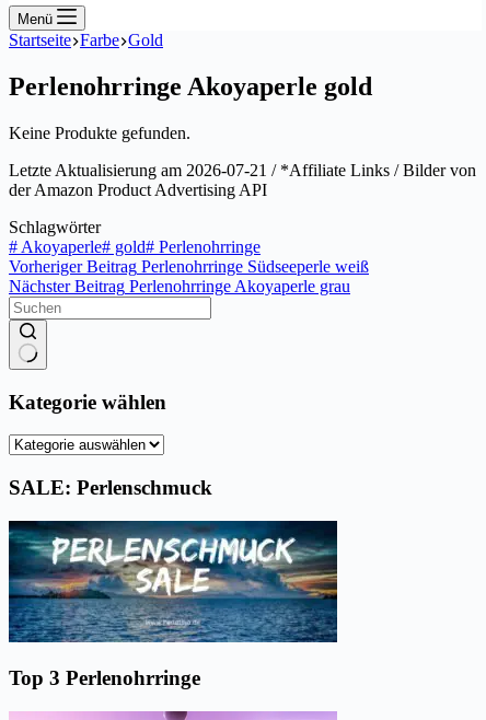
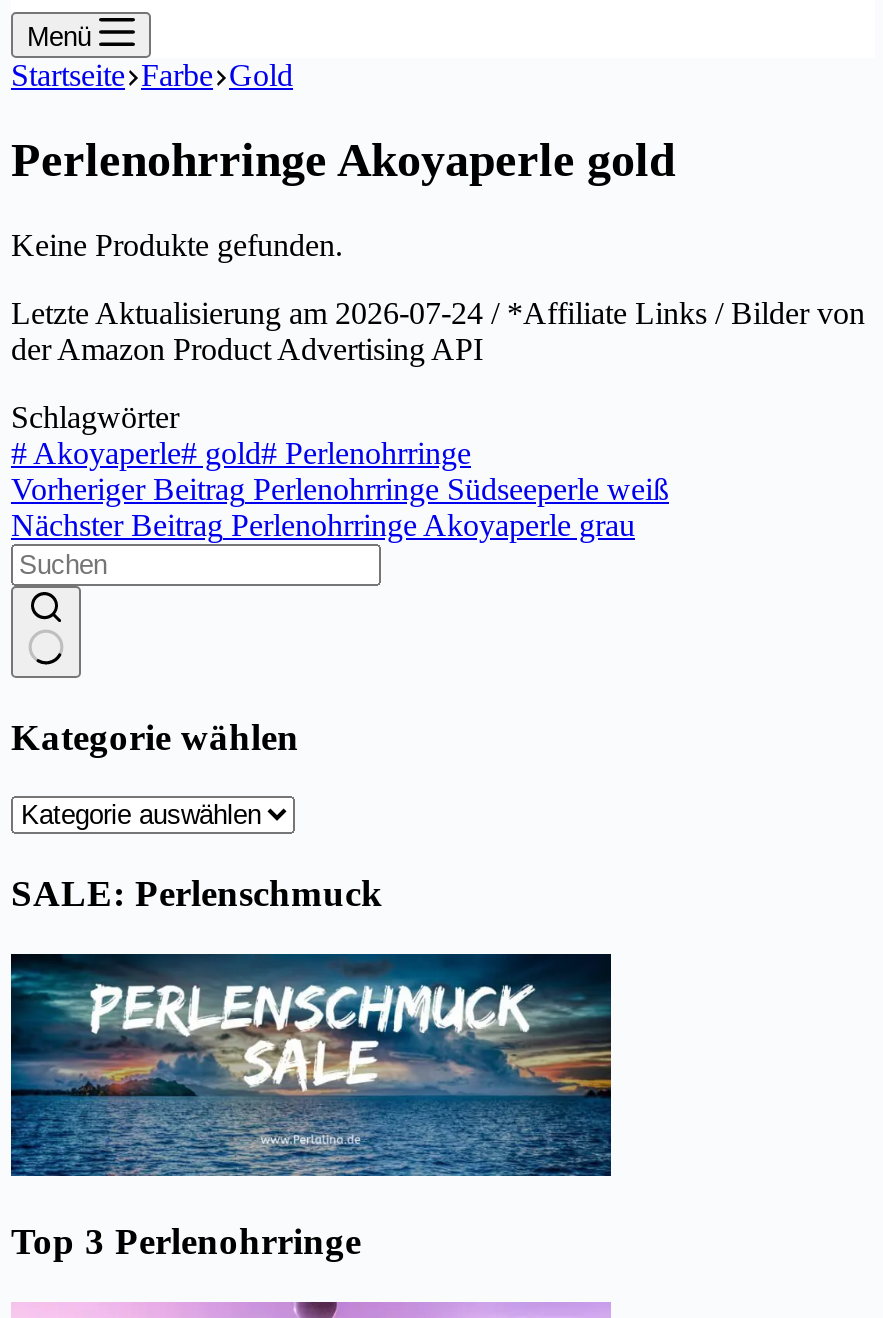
[9,161,476,179] Letzte Aktualisierung am 2026-07-21 / *Affiliate Links / Bilder von -> [11,296,865,330] Letzte Aktualisierung am 2026-07-24 / *Affiliate Links / Bilder von

